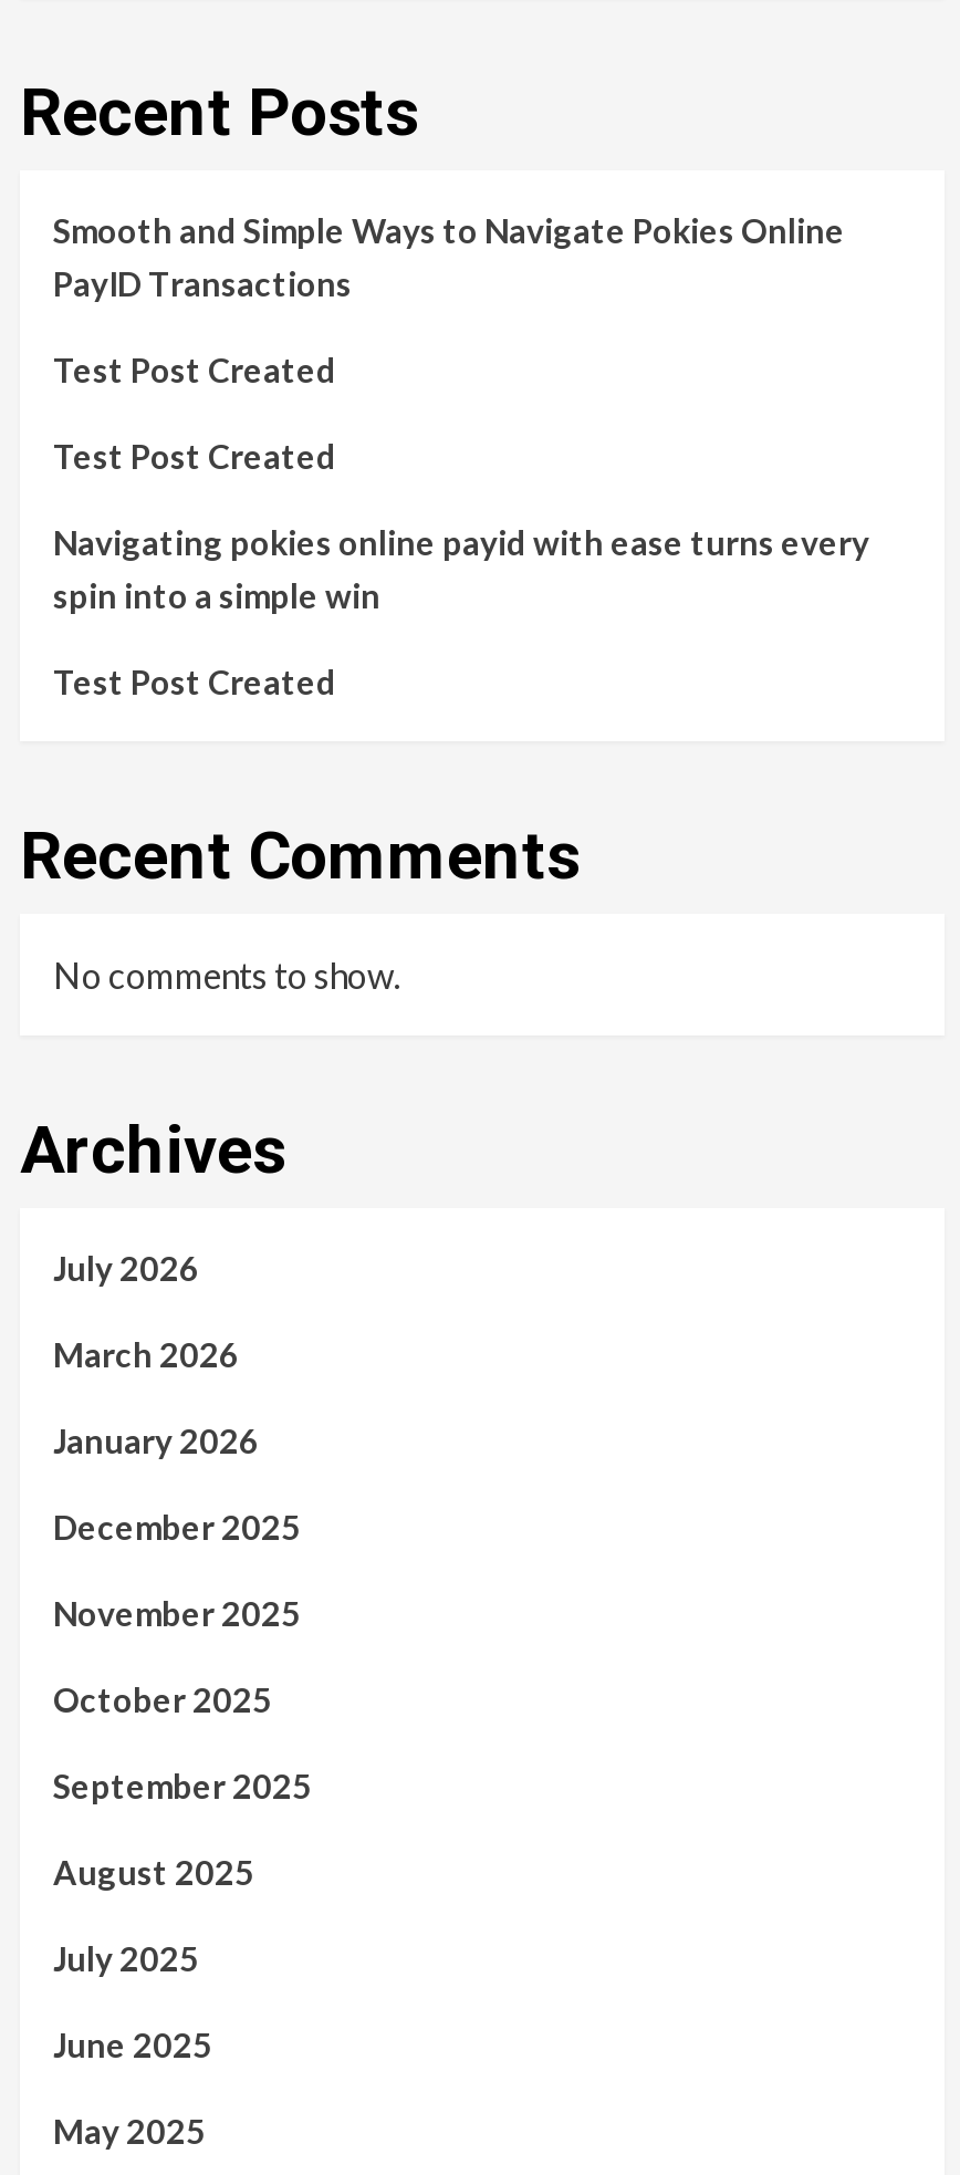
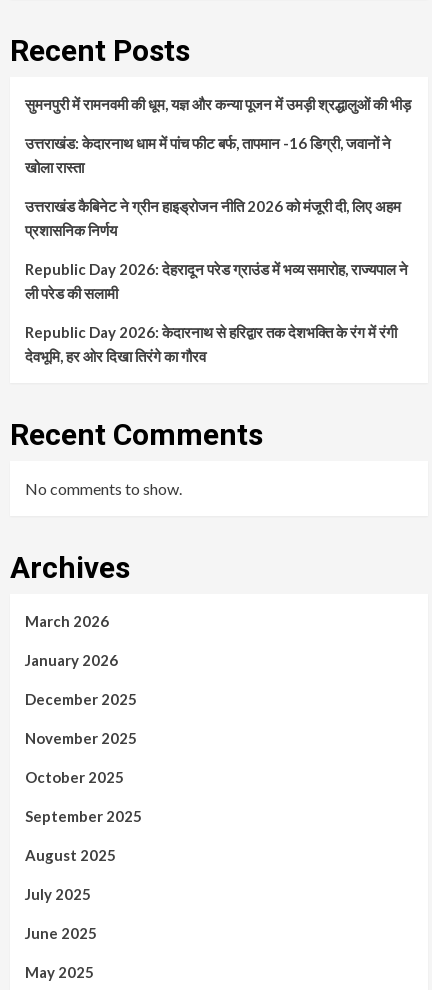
[53,211,845,304] Smooth and Simple Ways to Navigate Pokies Online | PayID Transactions -> [25,95,411,113] सुमनपुरी में रामनवमी की धूम, यज्ञ और कन्या पूजन में उमड़ी श्रद्धालुओं की भीड़
[53,350,336,390] Test Post Created -> [25,134,391,176] उत्तराखंड: केदारनाथ धाम में पांच फीट बर्फ, तापमान -16 डिग्री, जवानों ने | खोला रास्ता
[53,436,336,476] Test Post Created -> [25,197,401,239] उत्तराखंड कैबिनेट ने ग्रीन हाइड्रोजन नीति 2026 को मंजूरी दी, लिए अहम | प्रशासनिक निर्णय
[53,523,869,616] Navigating pokies online payid with ease turns every | spin into a simple win -> [25,260,408,302] Republic Day 2026: देहरादून परेड ग्राउंड में भव्य समारोह, राज्यपाल ने | ली परेड की सलामी
[53,662,336,702] Test Post Created -> [25,323,397,365] Republic Day 2026: केदारनाथ से हरिद्वार तक देशभक्ति के रंग में रंगी | देवभूमि, हर ओर दिखा तिरंगे का गौरव
moved [20,817,580,1189] -> [10,417,263,585]: Recent Comments | No comments to show. | Archives
[53,1248,199,1288] July 2026 -> none

